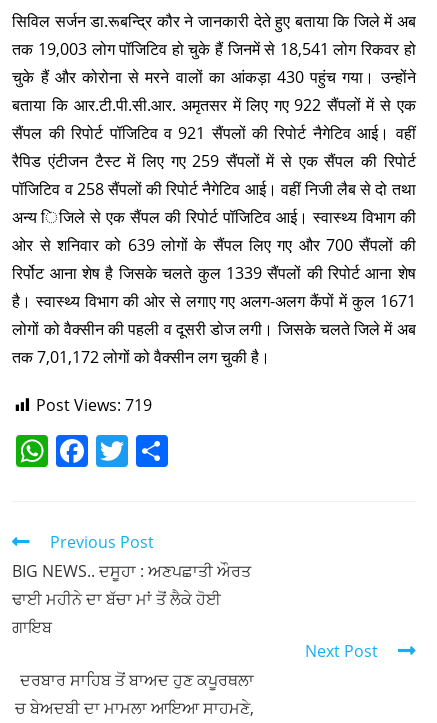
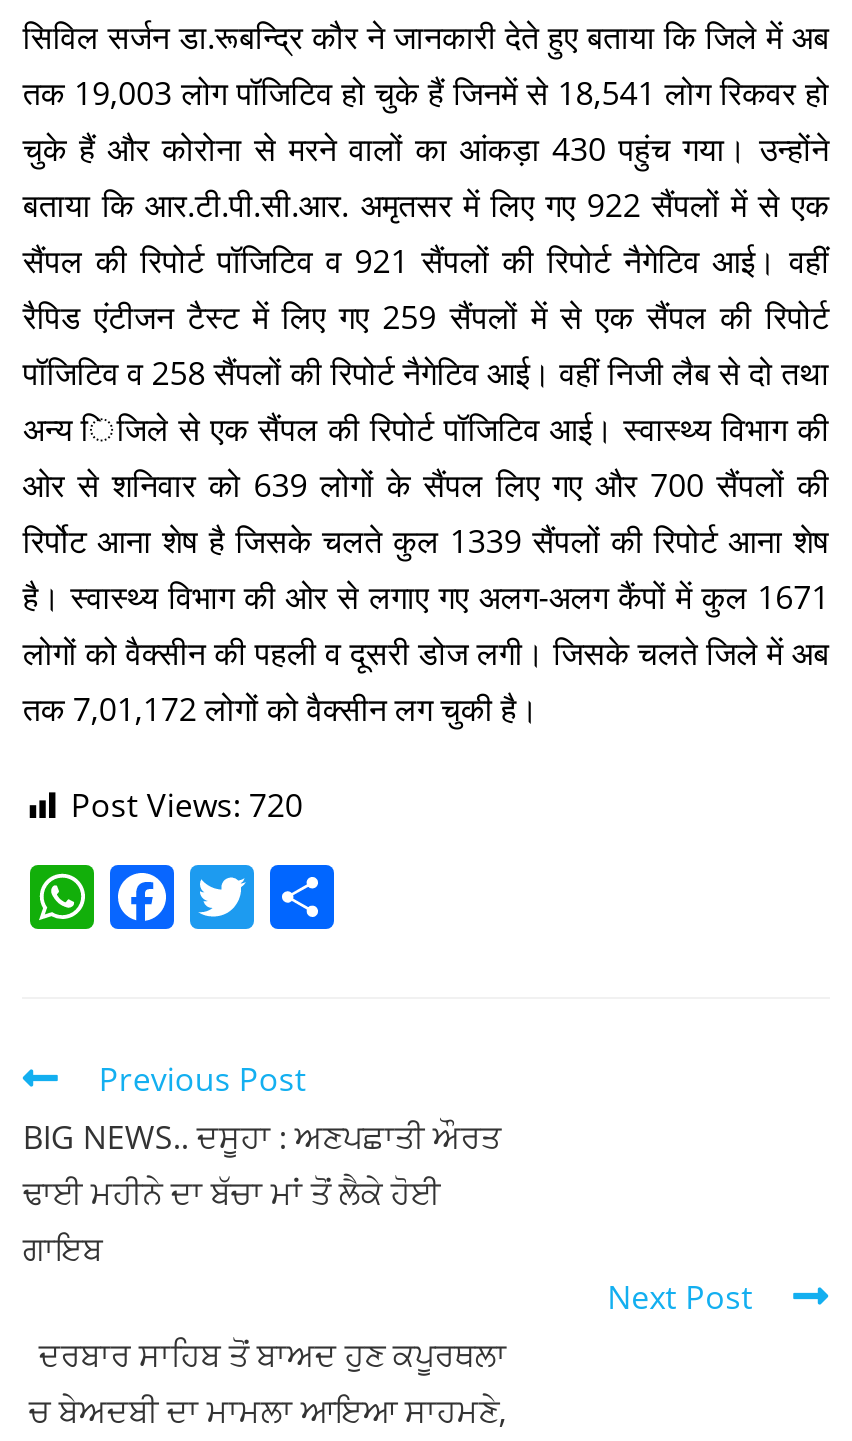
[36,394,152,416] Post Views: 719 -> [71,783,303,827] Post Views: 720

